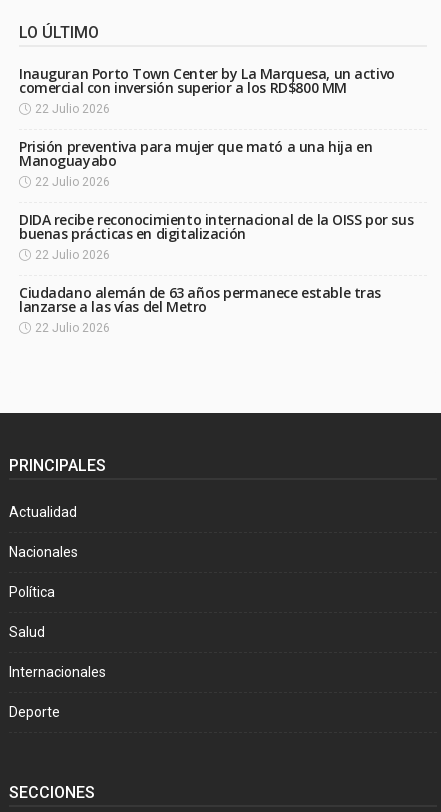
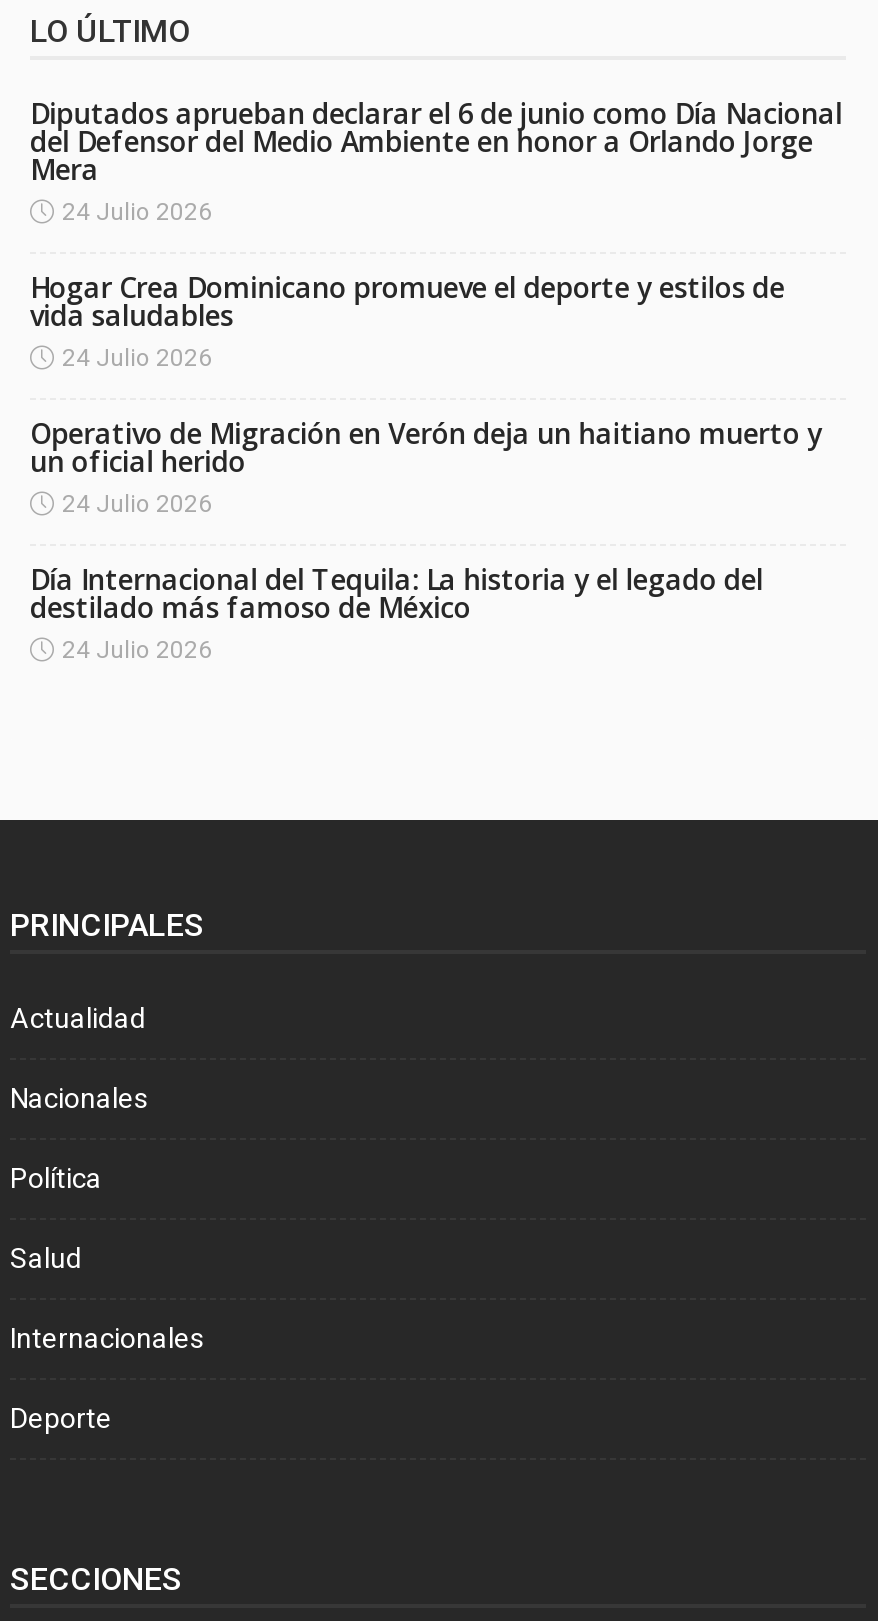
[19,64,395,116] Inauguran Porto Town Center by La Marquesa, un activo | comercial con inversión superior a los RD$800 MM | 22 Julio 2026 -> [30,94,842,226] Diputados aprueban declarar el 6 de junio como Día Nacional | del Defensor del Medio Ambiente en honor a Orlando Jorge | Mera | 24 Julio 2026
[19,137,372,189] Prisión preventiva para mujer que mató a una hija en | Manoguayabo | 22 Julio 2026 -> [30,268,785,372] Hogar Crea Dominicano promueve el deporte y estilos de | vida saludables | 24 Julio 2026
[19,210,413,262] DIDA recibe reconocimiento internacional de la OISS por sus | buenas prácticas en digitalización | 22 Julio 2026 -> [30,414,822,518] Operativo de Migración en Verón deja un haitiano muerto y | un oficial herido | 24 Julio 2026
[19,283,381,335] Ciudadano alemán de 63 años permanece estable tras | lanzarse a las vías del Metro | 22 Julio 2026 -> [30,560,763,664] Día Internacional del Tequila: La historia y el legado del | destilado más famoso de México | 24 Julio 2026

